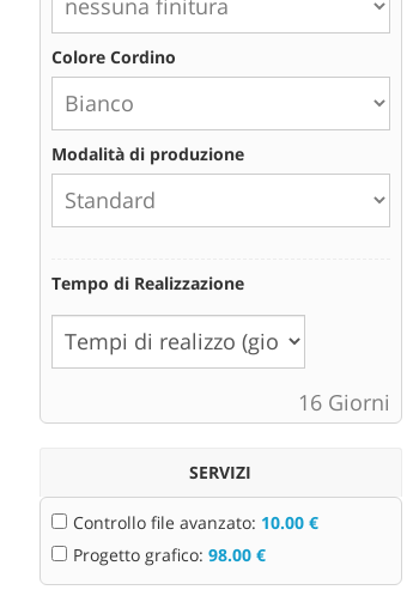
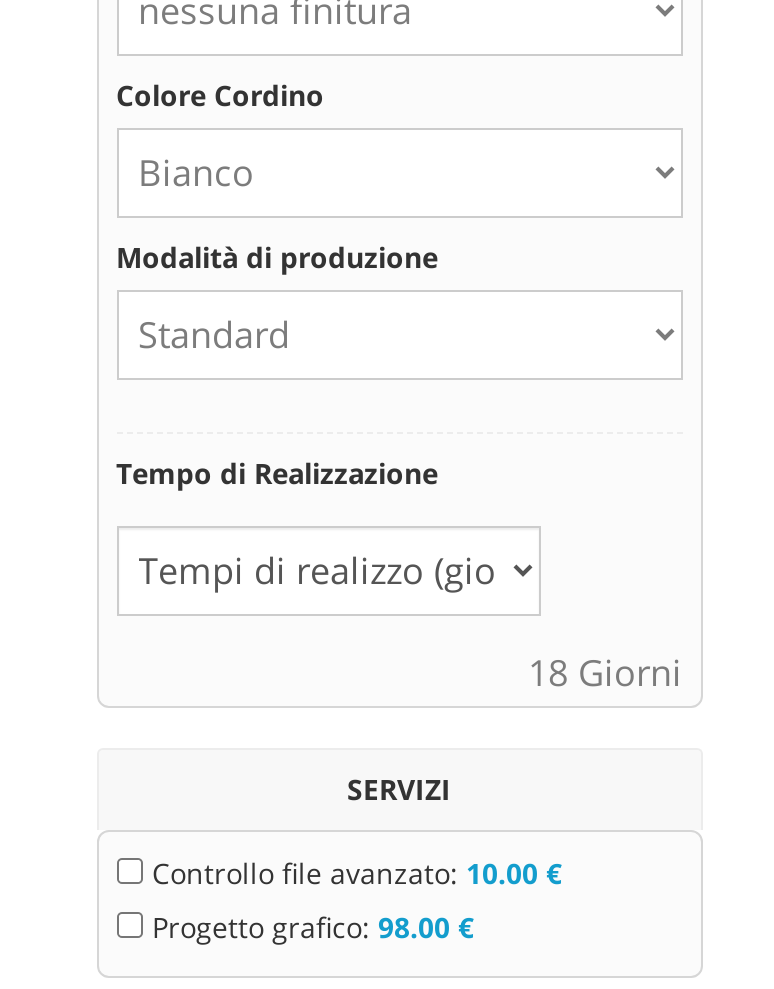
[297,387,390,416] 16 Giorni -> [528,647,682,695] 18 Giorni

